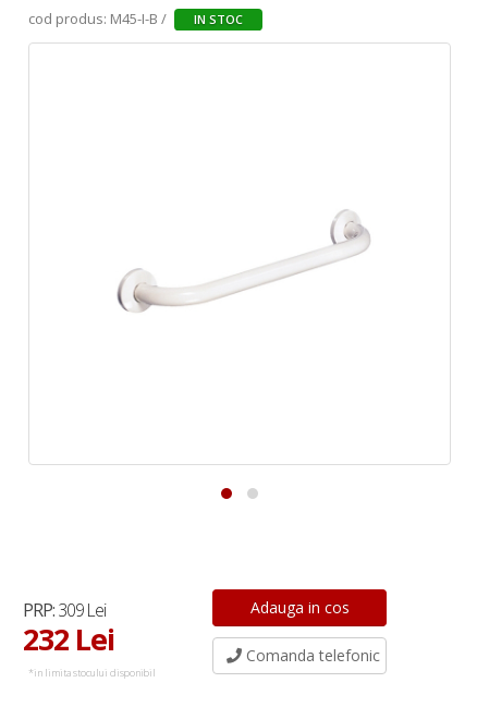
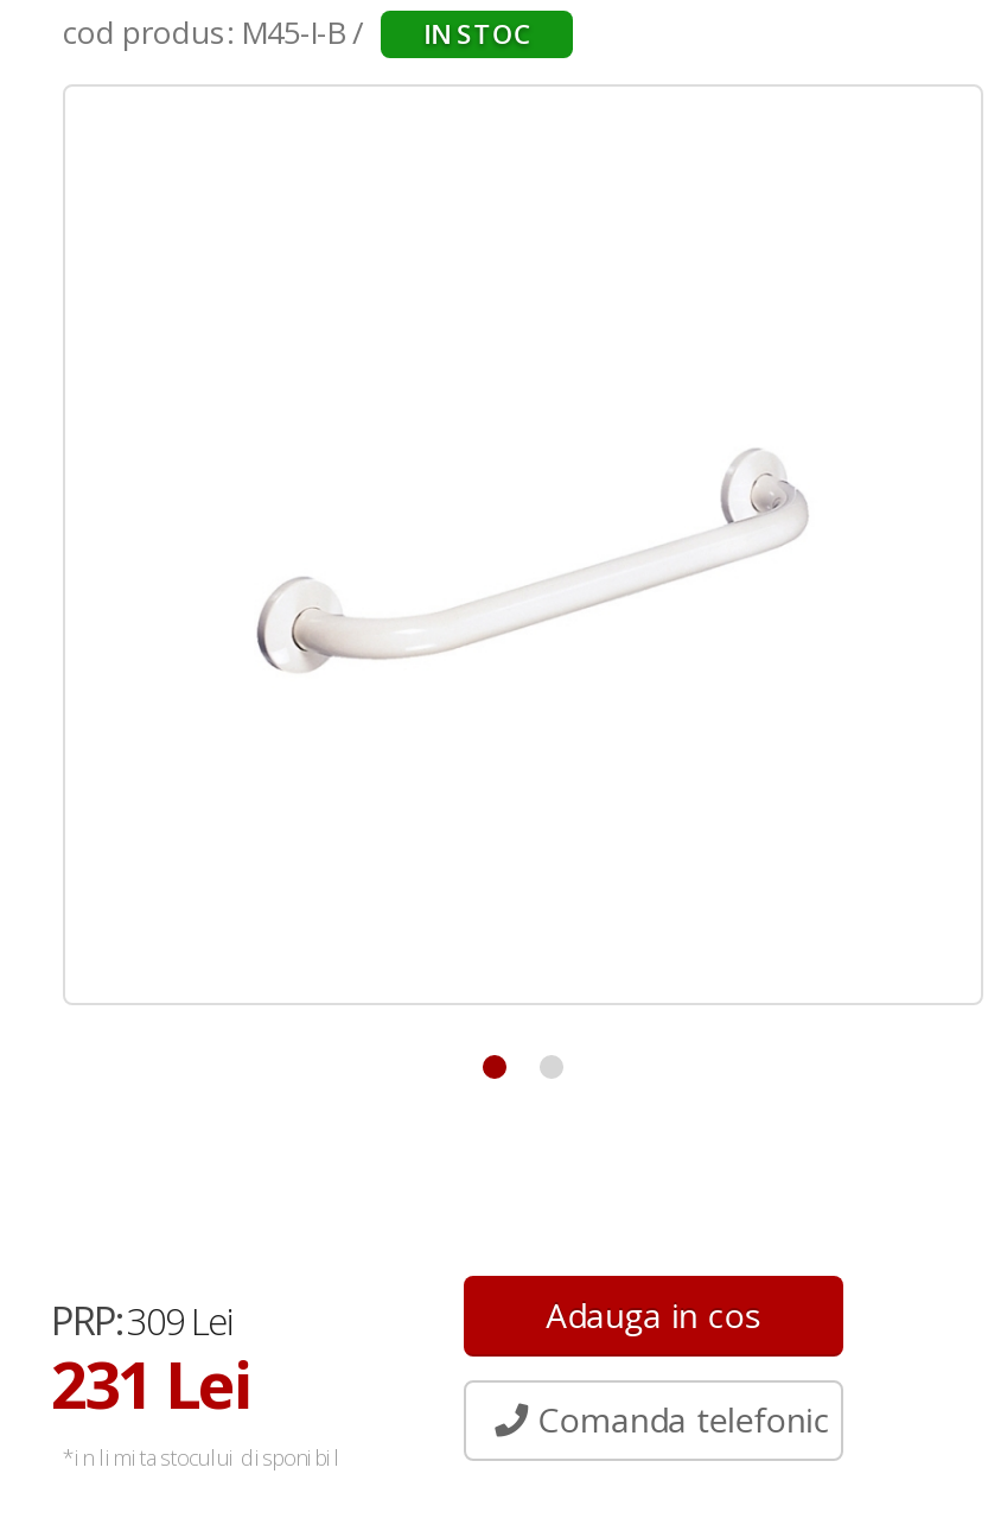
[23,619,114,659] 232 Lei -> [51,1340,250,1428] 231 Lei

